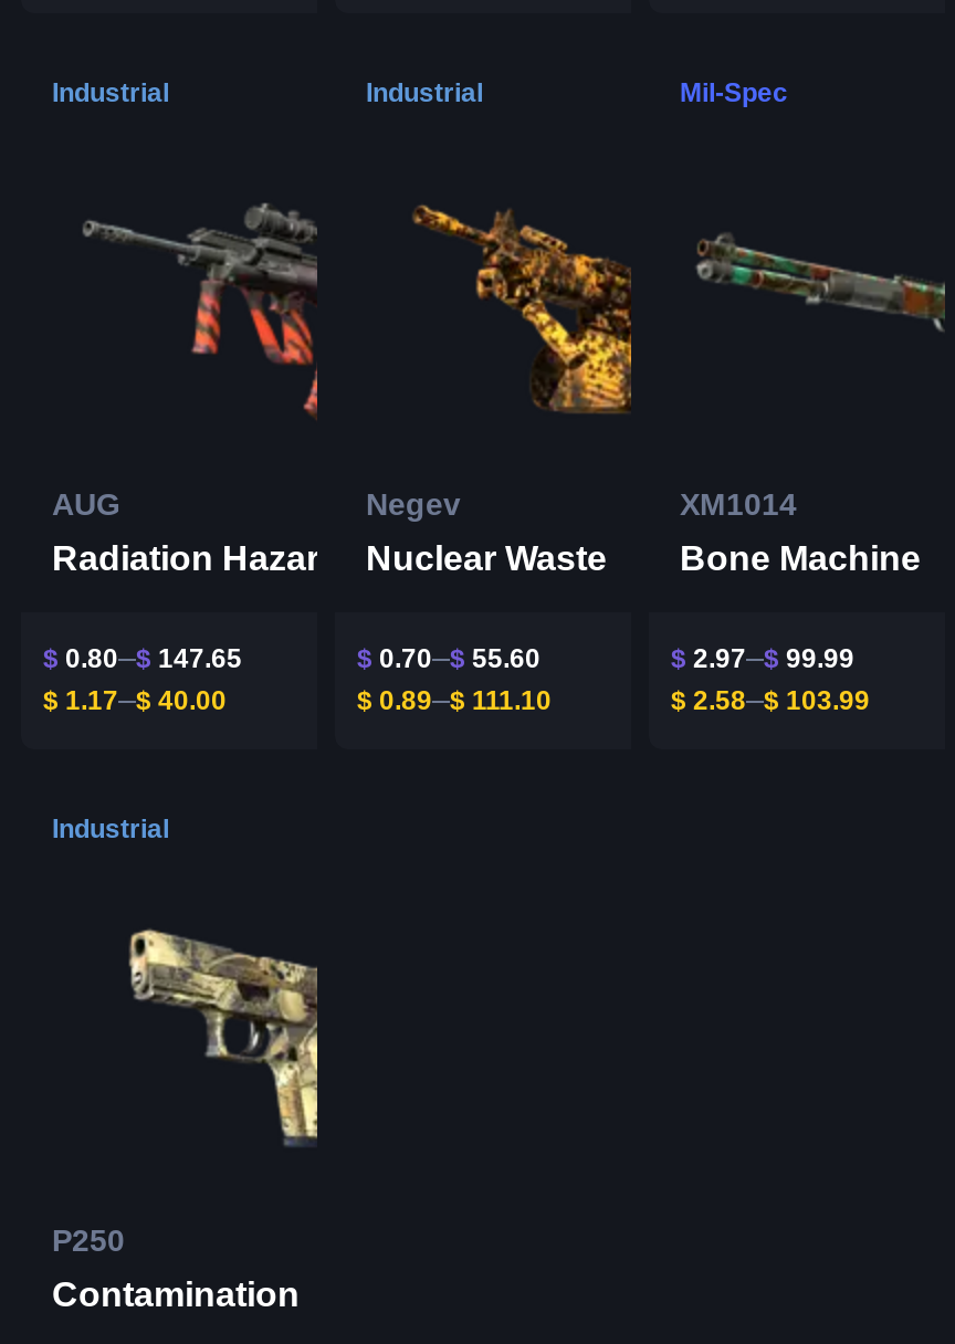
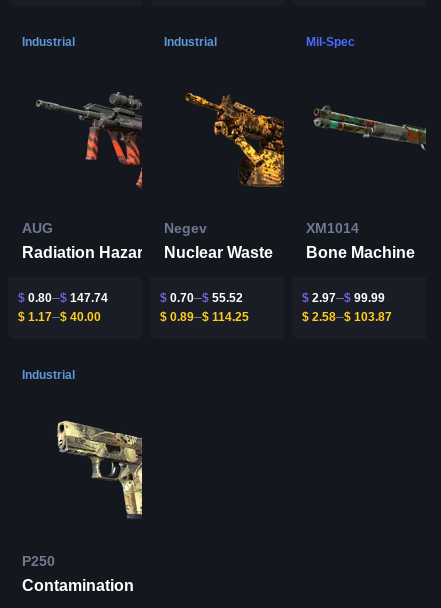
[43,644,242,675] $0.80 $147.65 -> [18,291,108,305] $0.80 $147.74
[357,644,541,675] $0.70 $55.60 -> [160,291,243,305] $0.70 $55.52
[357,686,552,717] $0.89 $111.10 -> [160,310,249,324] $0.89 $114.25
[671,686,870,717] $2.58 $103.99 -> [302,310,392,324] $2.58 $103.87

